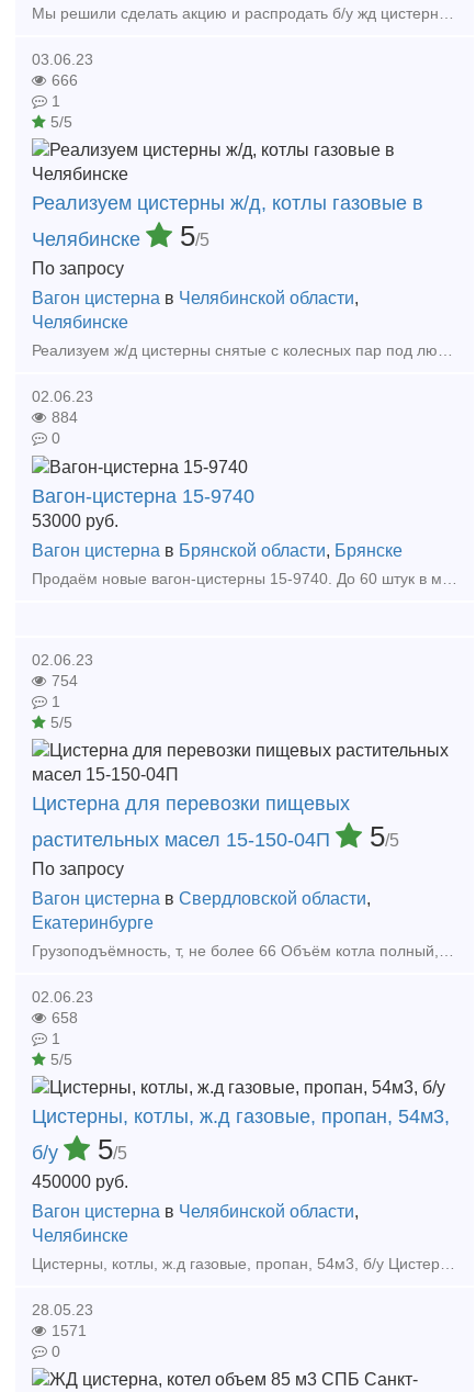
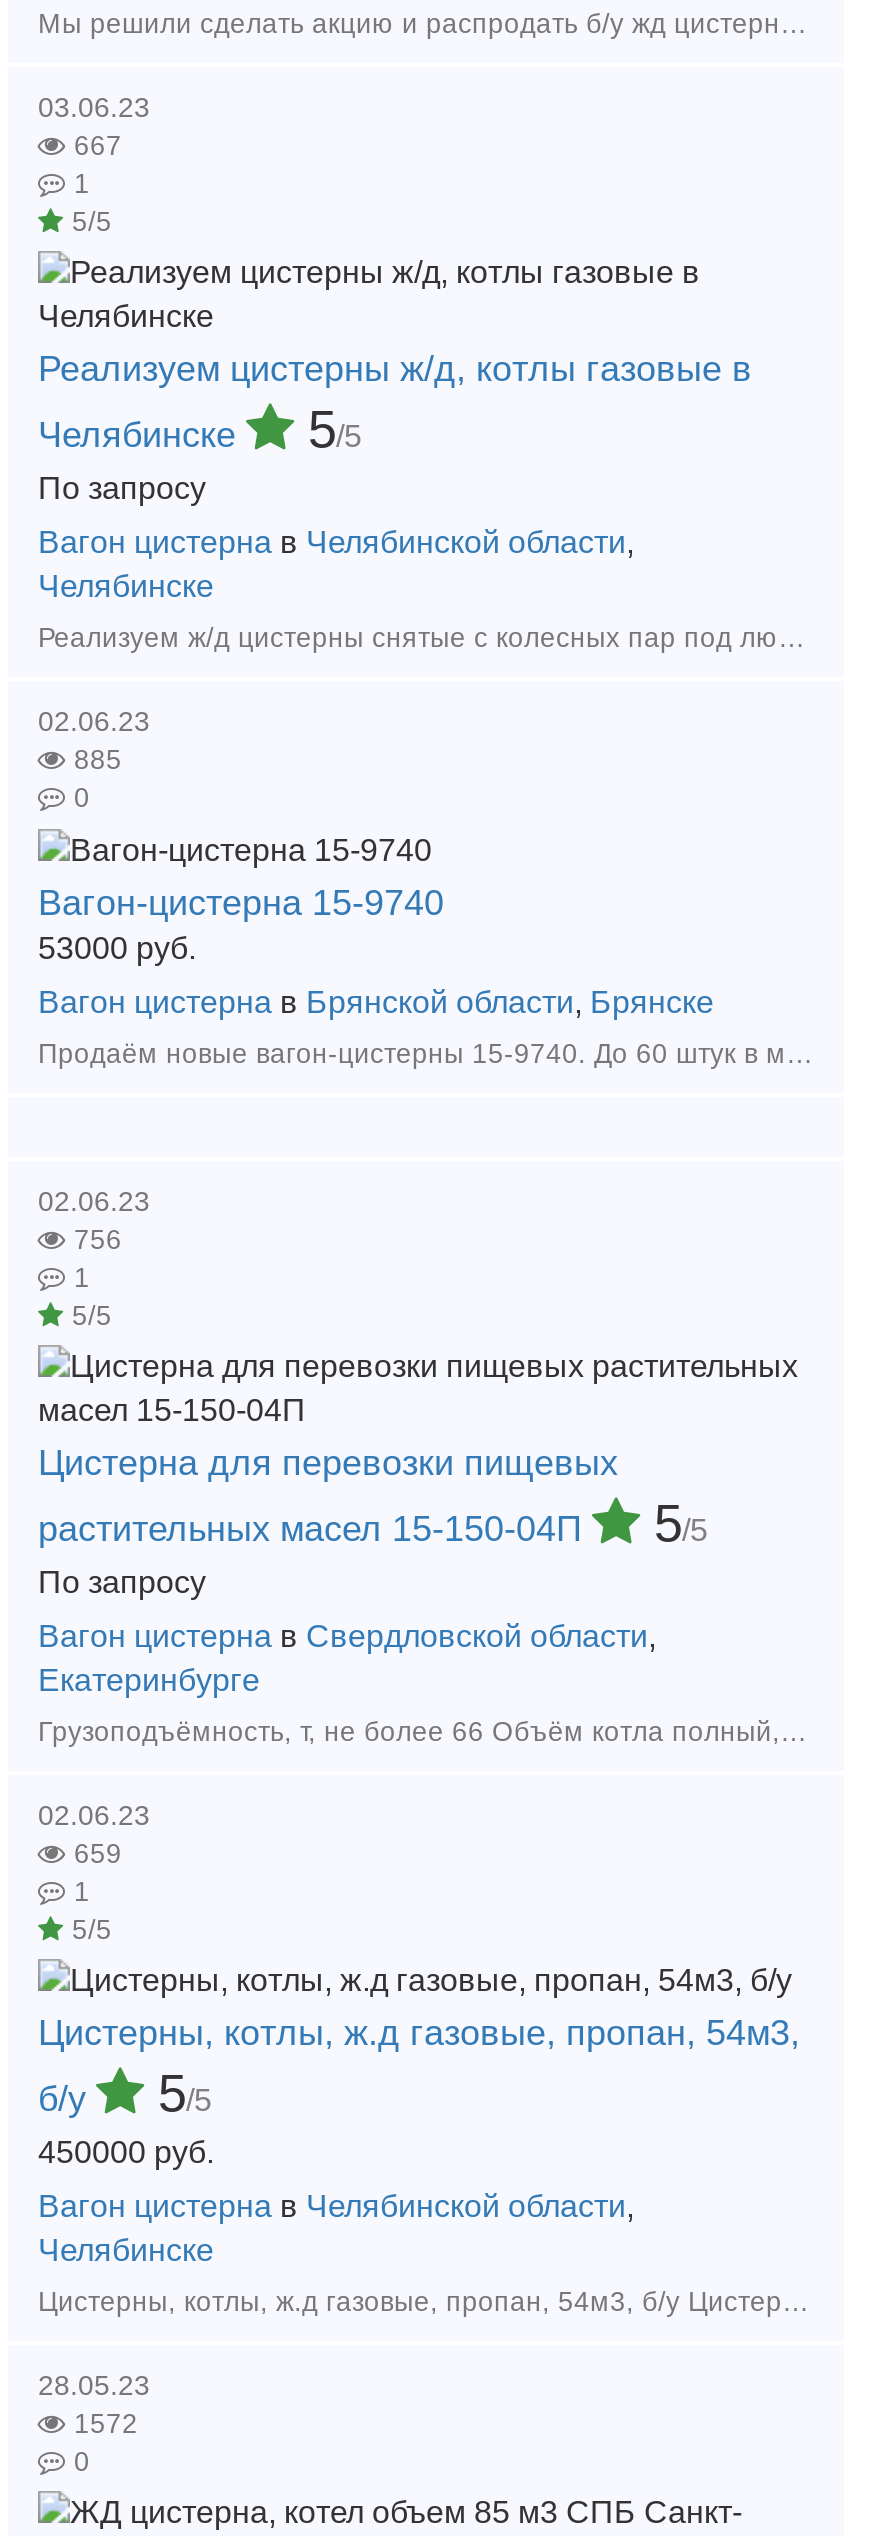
[47,72,78,89] 666 -> [66,131,122,161] 667
[47,409,78,426] 884 -> [66,745,122,775] 885
[47,673,78,689] 754 -> [66,1224,122,1254] 756
[47,1010,78,1026] 658 -> [66,1838,122,1868] 659
[47,1323,87,1340] 1571 -> [66,2410,138,2440] 1572

